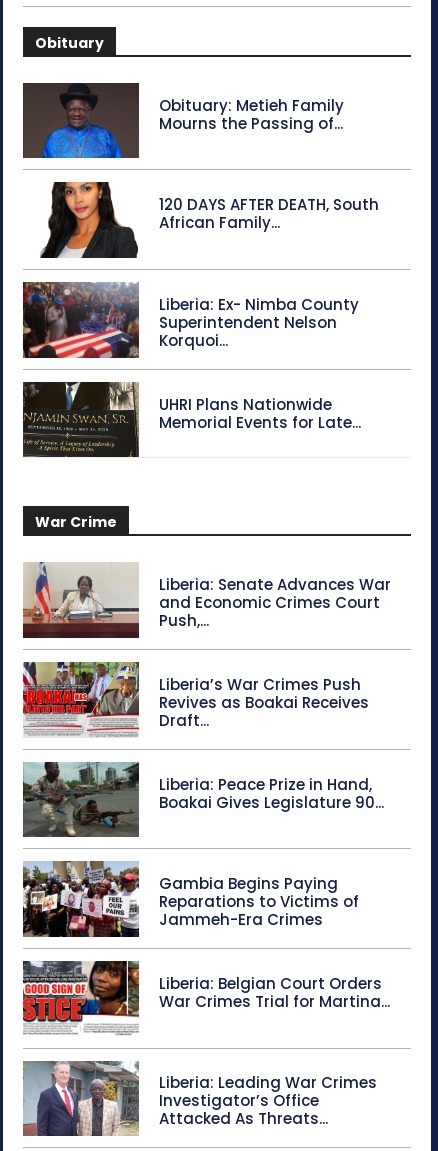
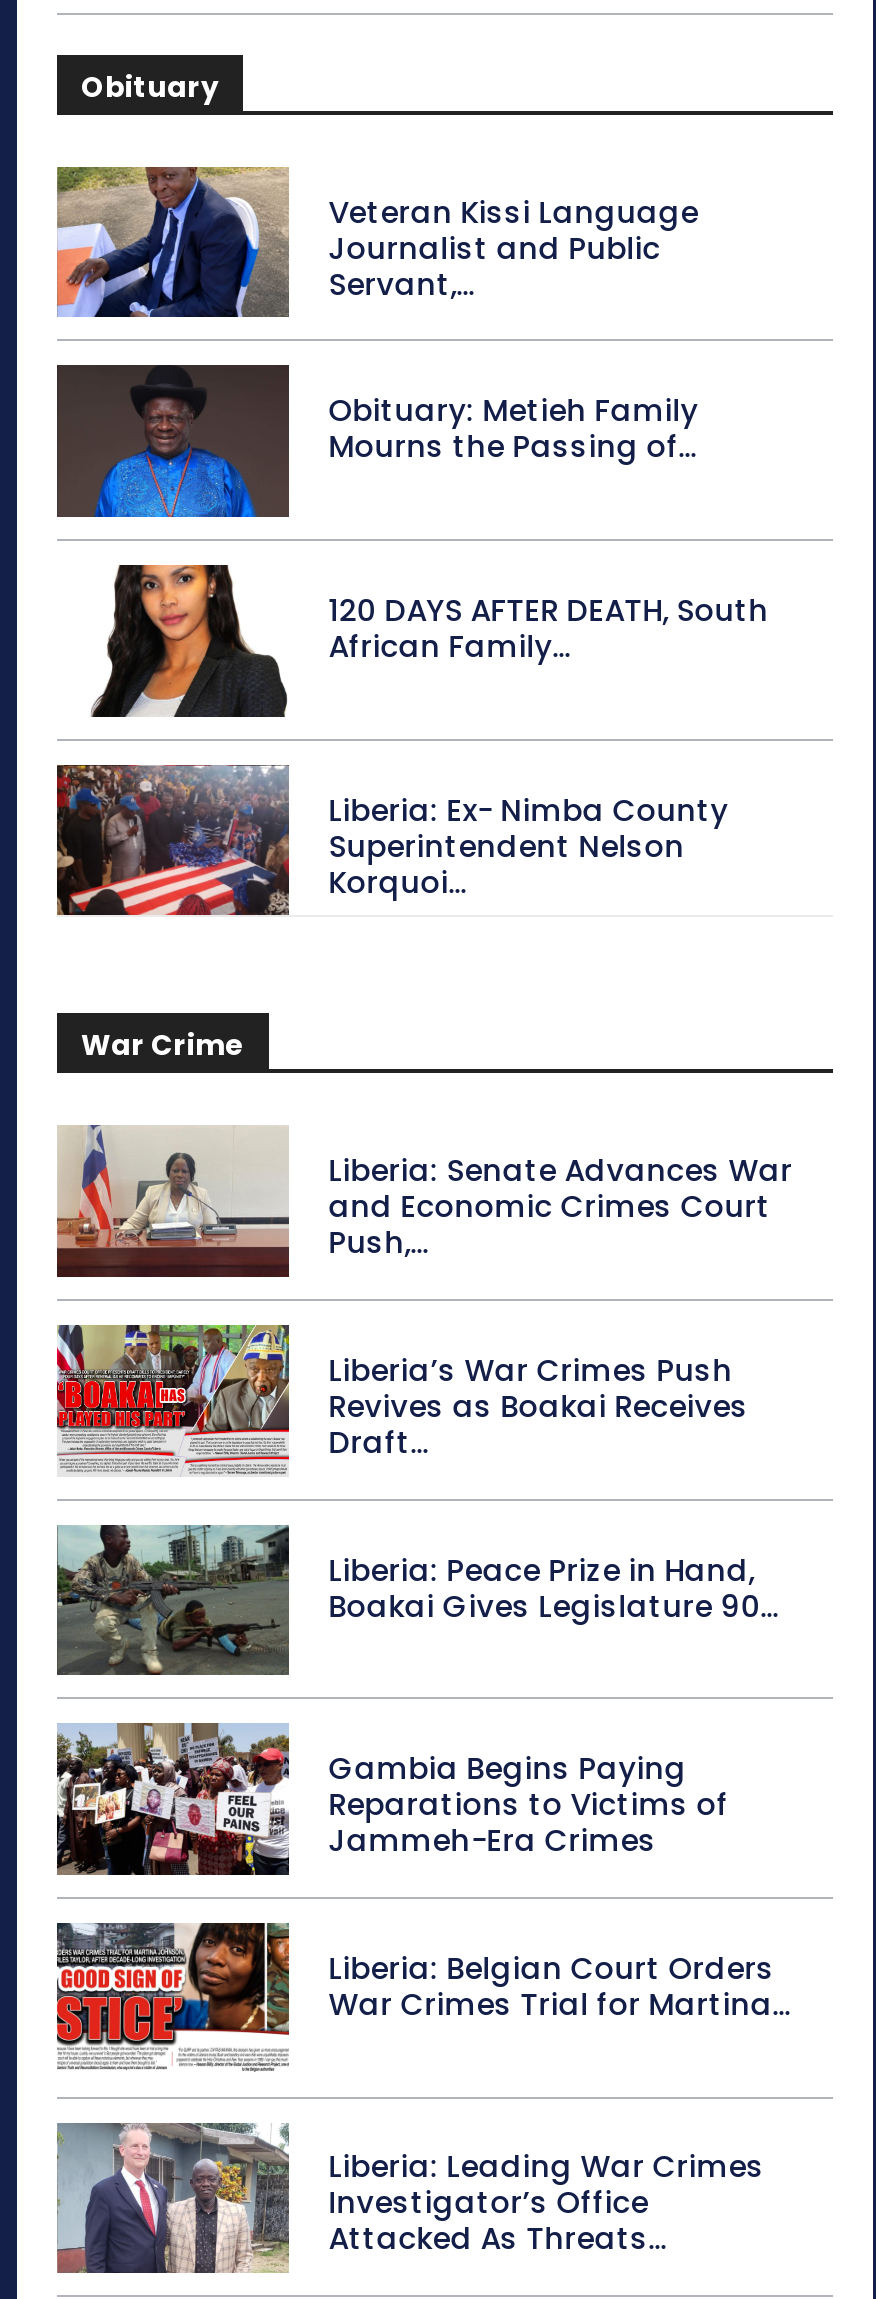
none -> [55,165,699,319] [image] | Veteran Kissi Language | Journalist and Public | Servant,...
moved [42,84,379,351] -> [95,369,769,902]: [image] | Obituary: Metieh Family | Mourns the Passing of... | 120 DAYS AFTER DEATH, South | African Family... | Liberia: Ex- Nimba County | Superintendent Nelson | Korquoi...
[23,381,361,458] [image] | UHRI Plans Nationwide | Memorial Events for Late... -> none

